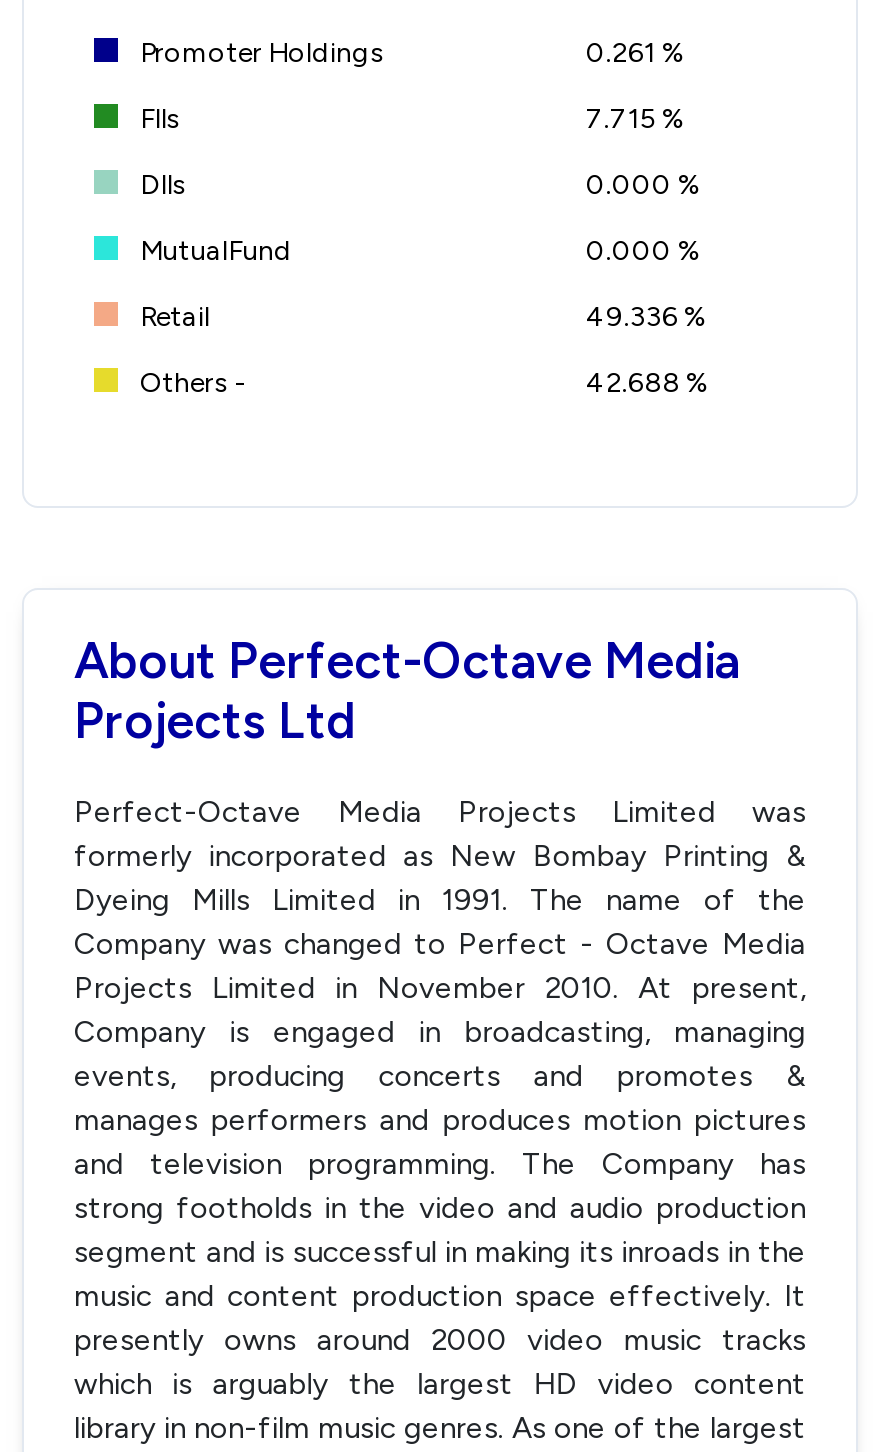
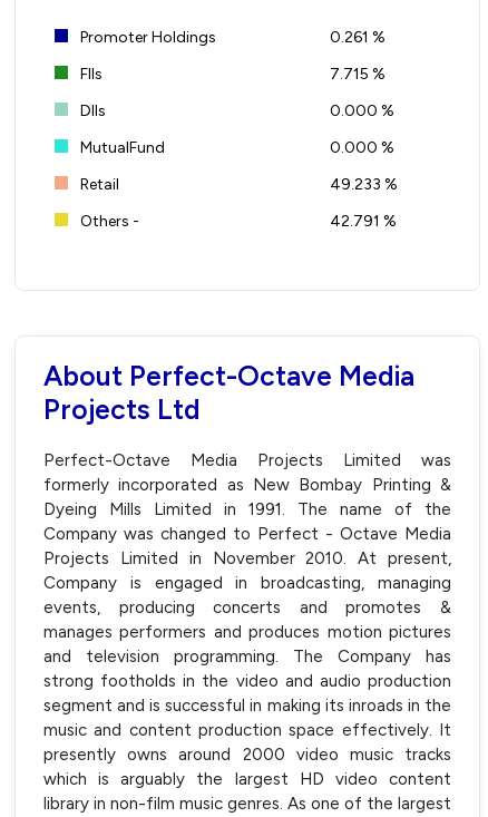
[586,300,708,334] 49.336 % -> [330,175,398,194] 49.233 %
[586,366,710,400] 42.688 % -> [330,212,397,231] 42.791 %

